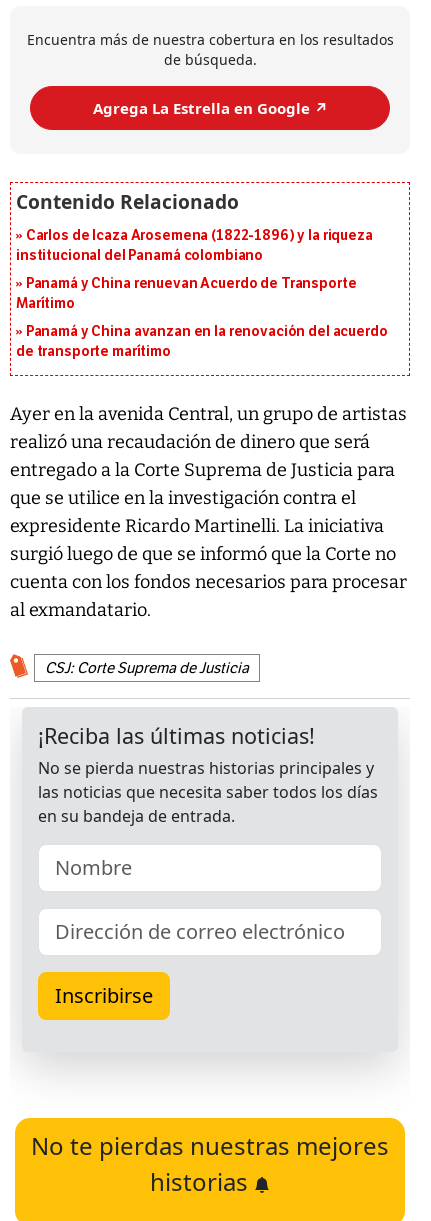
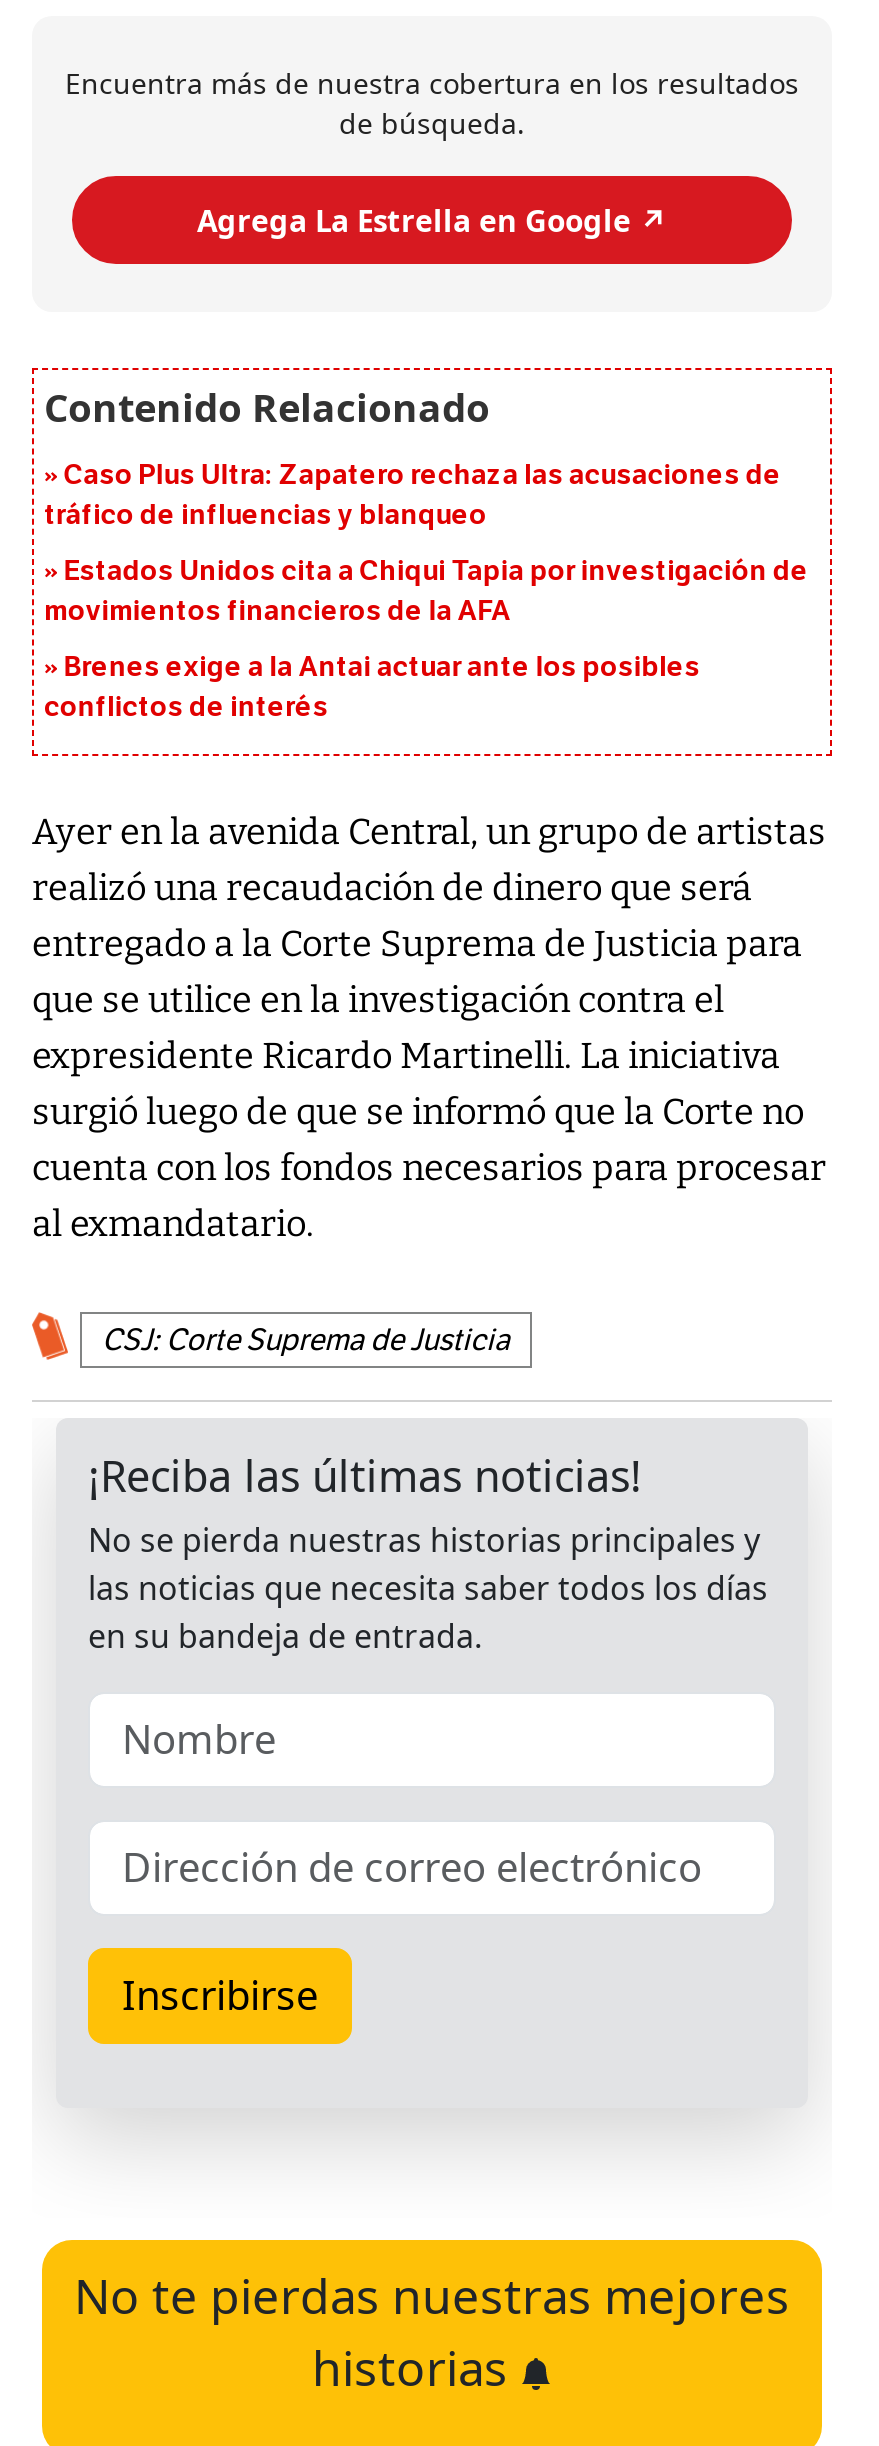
[16,227,373,264] Carlos de Icaza Arosemena (1822-1896) y la riqueza | institucional del Panamá colombiano -> [44,459,781,533] Caso Plus Ultra: Zapatero rechaza las acusaciones de | tráfico de influencias y blanqueo
[16,275,356,312] Panamá y China renuevan Acuerdo de Transporte | Marítimo -> [44,555,808,629] Estados Unidos cita a Chiqui Tapia por investigación de | movimientos financieros de la AFA
[16,323,388,360] Panamá y China avanzan en la renovación del acuerdo | de transporte marítimo -> [44,651,700,725] Brenes exige a la Antai actuar ante los posibles | conflictos de interés

